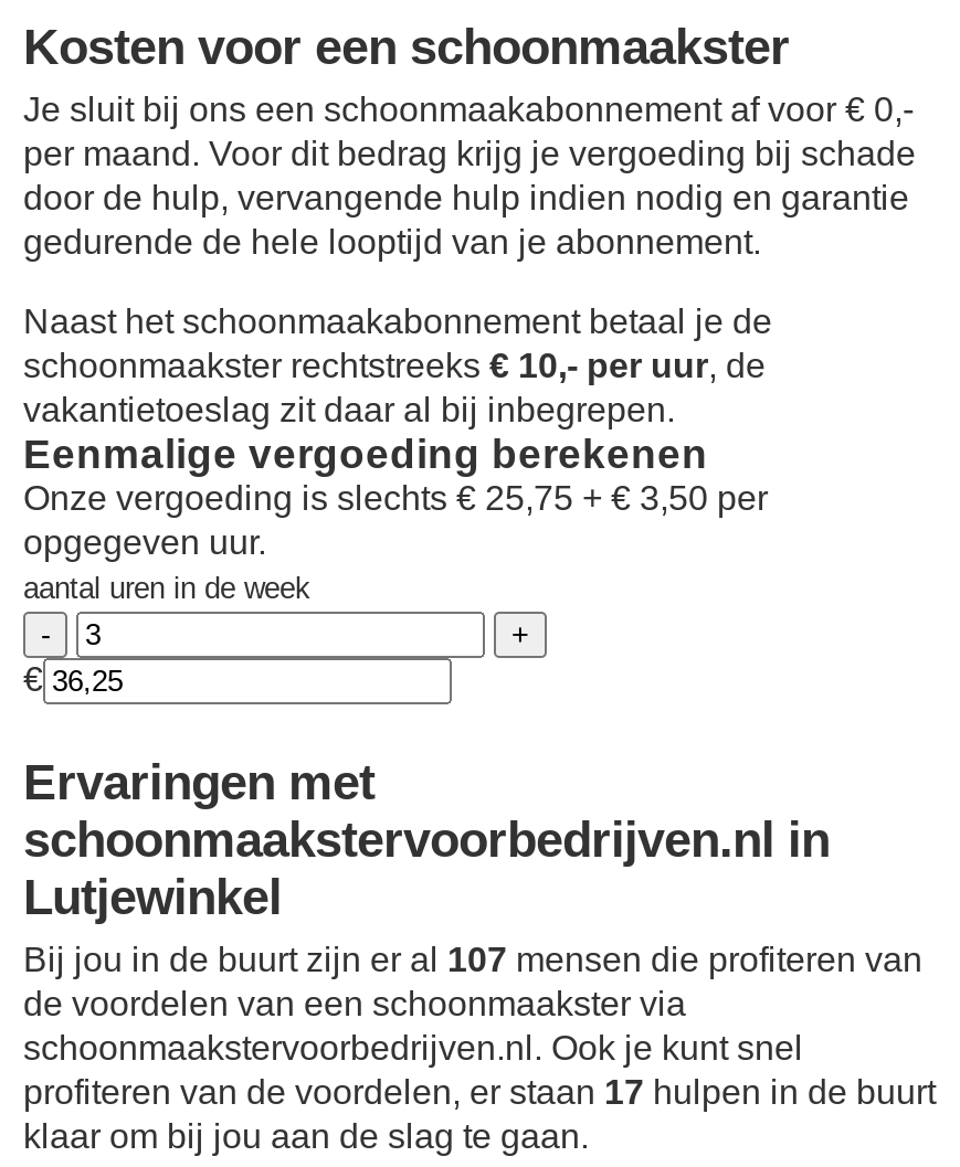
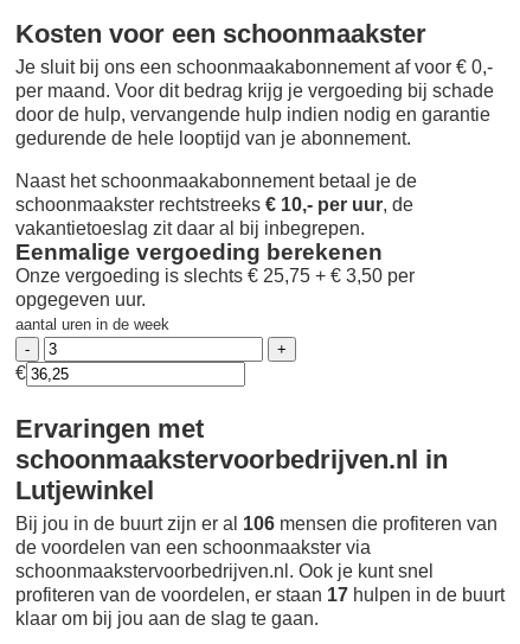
[23,941,922,978] Bij jou in de buurt zijn er al 107 mensen die profiteren van -> [15,514,497,534] Bij jou in de buurt zijn er al 106 mensen die profiteren van

